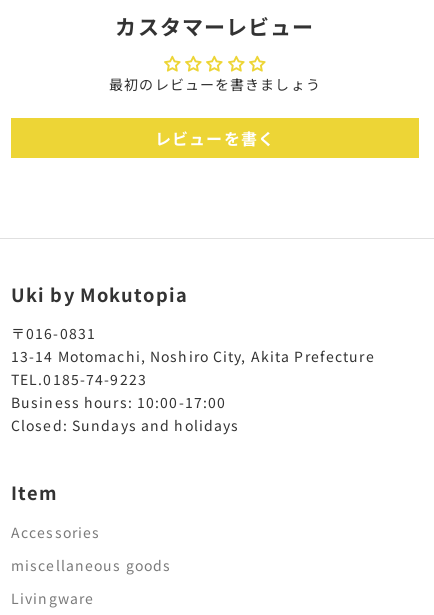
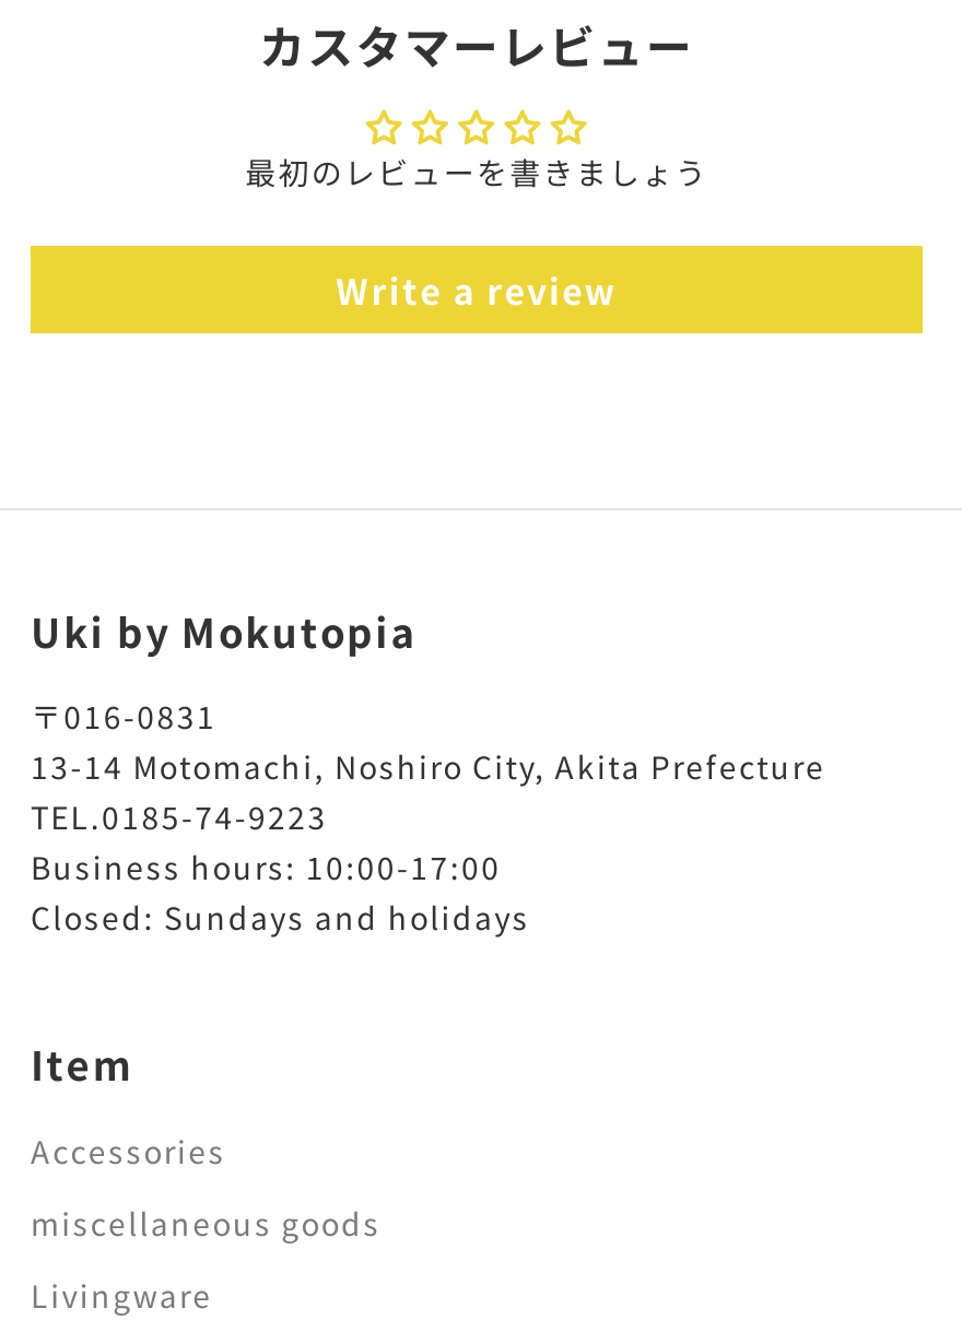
[155,126,275,150] レビューを書く -> [336,264,617,316] Write a review

